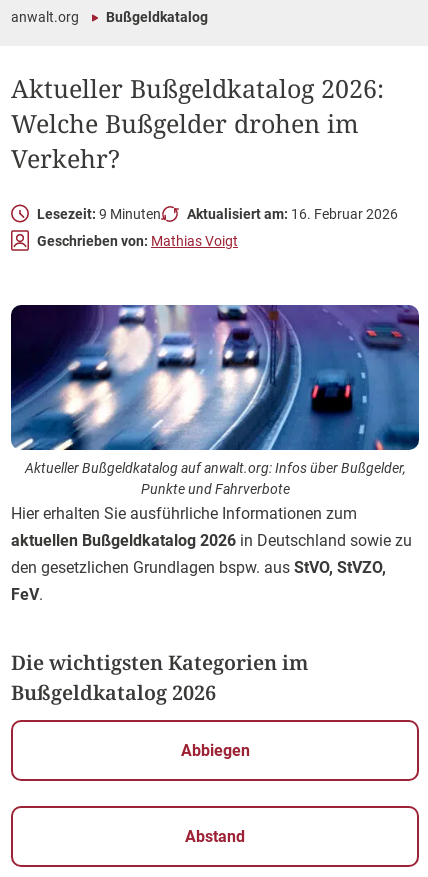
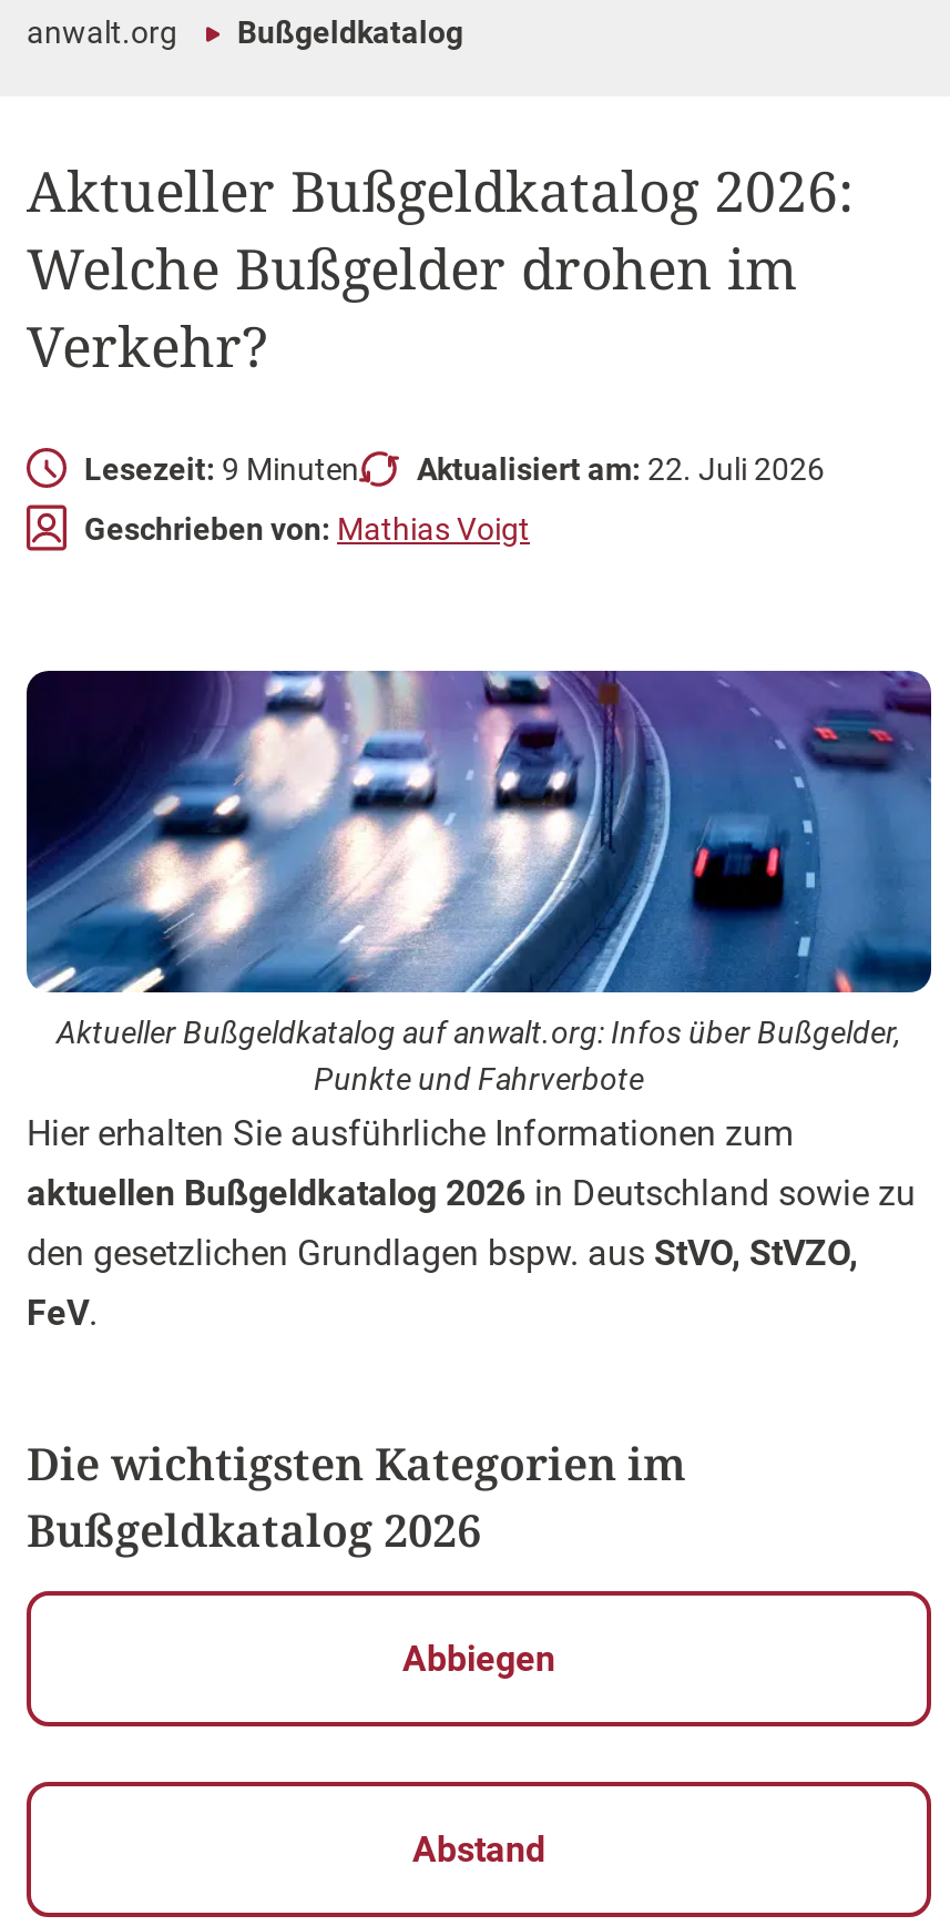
[187,205,398,221] Aktualisiert am: 16. Februar 2026 -> [417,450,825,486] Aktualisiert am: 22. Juli 2026

